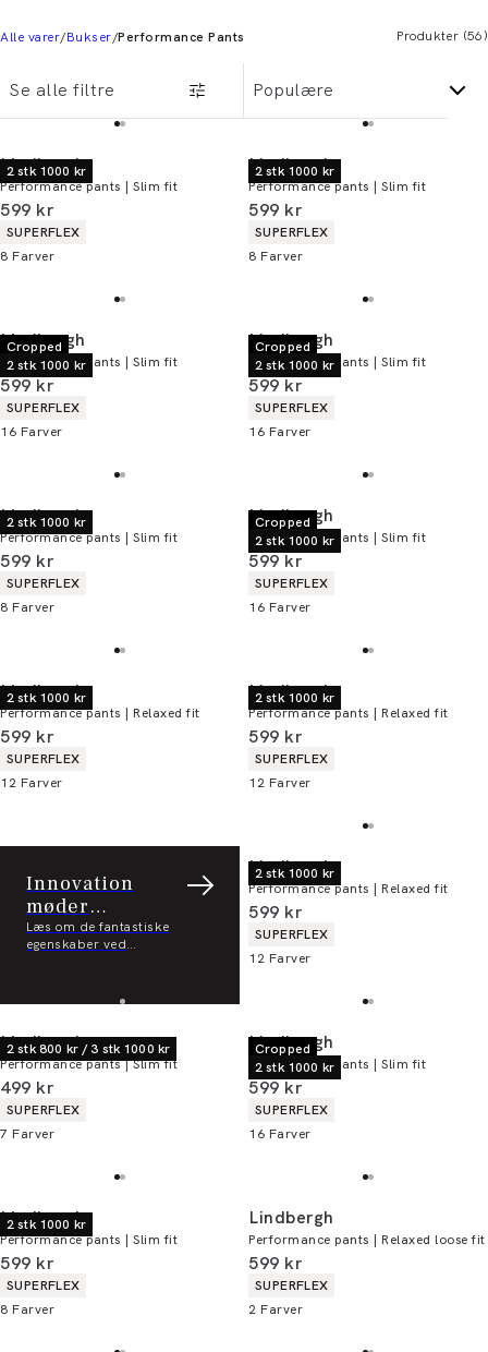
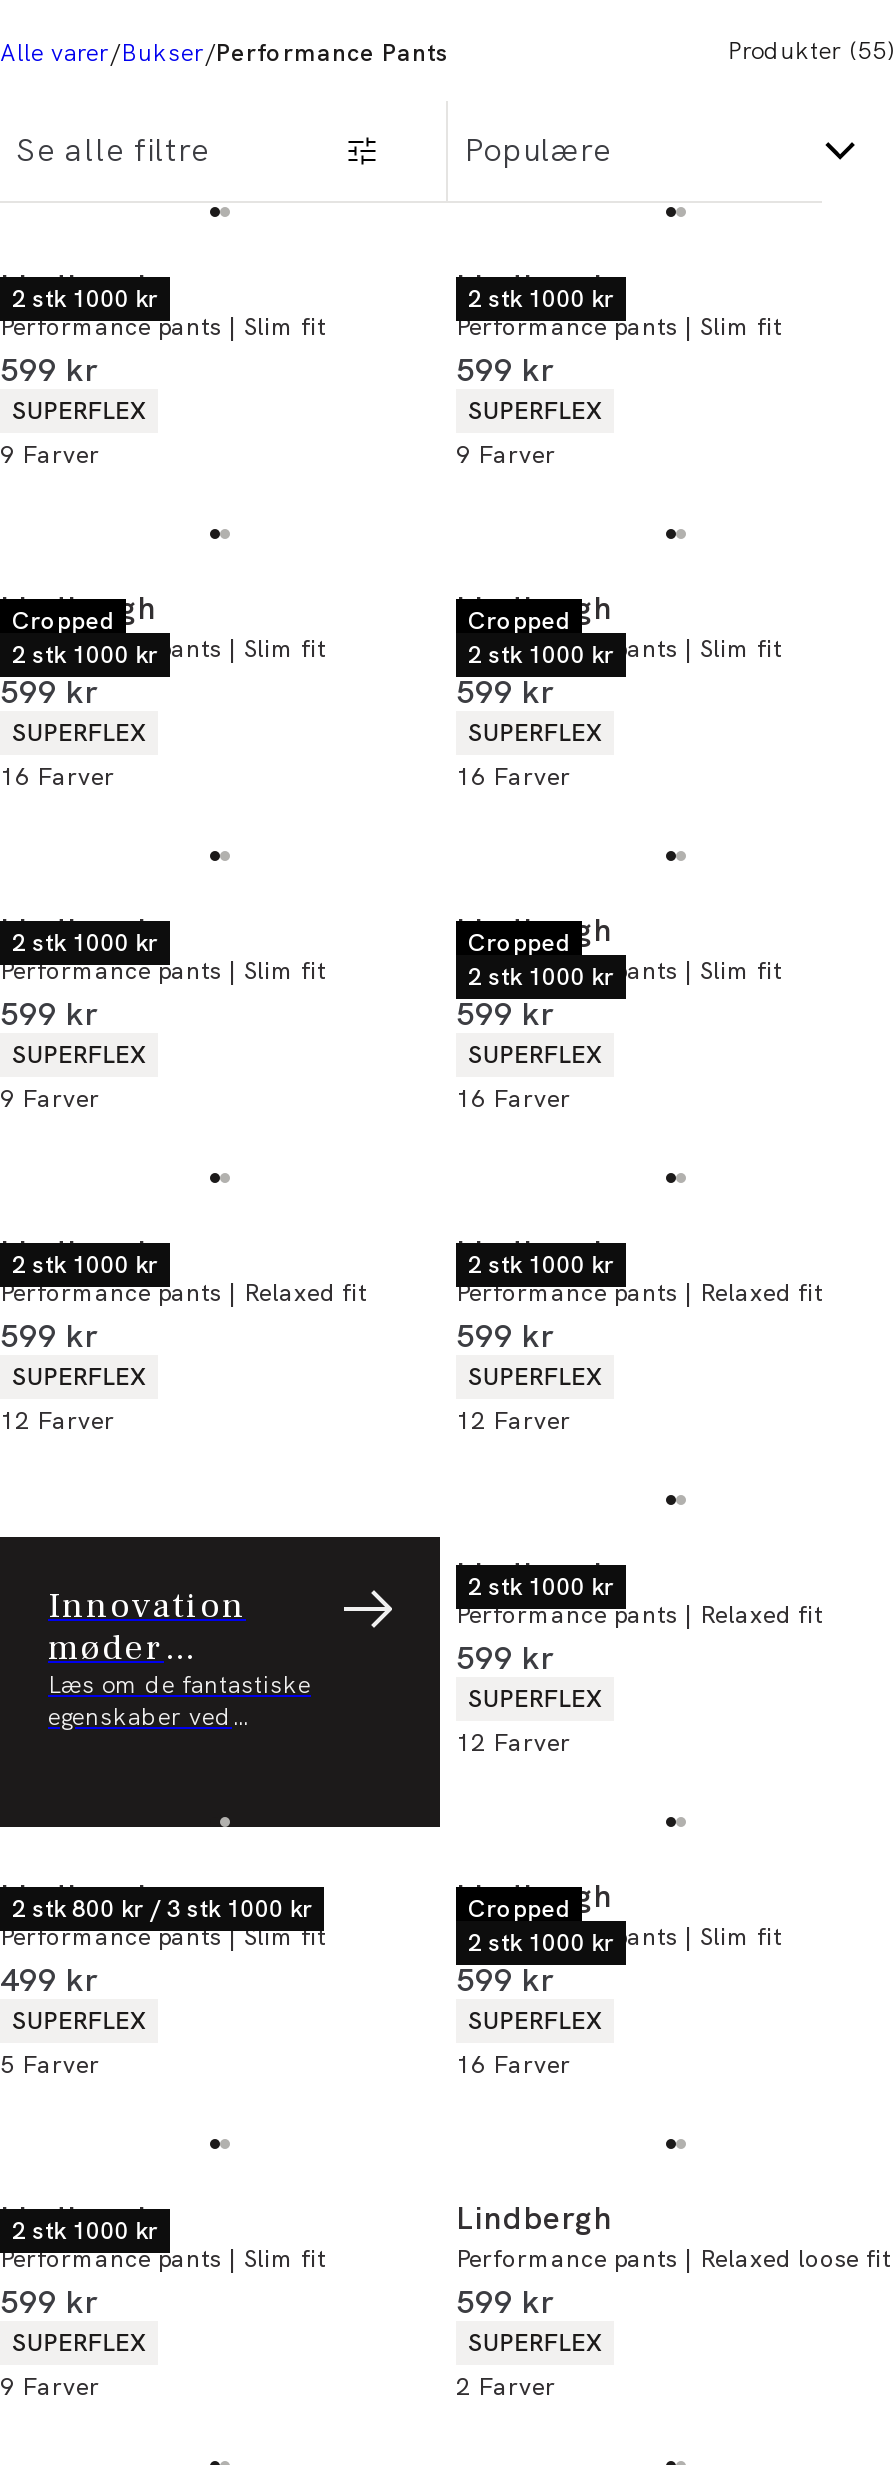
[396,27,488,45] Produkter (56) -> [728,35,896,67] Produkter (55)
[0,248,54,265] 8 Farver -> [0,439,100,471] 9 Farver
[248,248,303,265] 8 Farver -> [456,439,556,471] 9 Farver
[0,599,54,616] 8 Farver -> [0,1083,100,1115] 9 Farver
[0,1125,54,1143] 7 Farver -> [0,2049,100,2081] 5 Farver
[0,1301,54,1318] 8 Farver -> [0,2371,100,2403] 9 Farver

